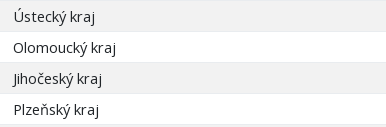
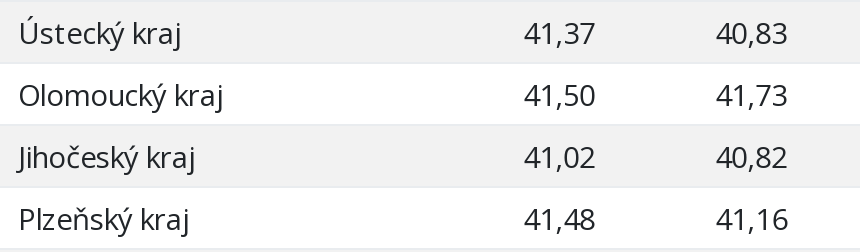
none -> [524,12,788,52] 41,37 | 40,83
none -> [524,74,788,114] 41,50 | 41,73
none -> [524,136,788,176] 41,02 | 40,82
none -> [524,198,788,238] 41,48 | 41,16

